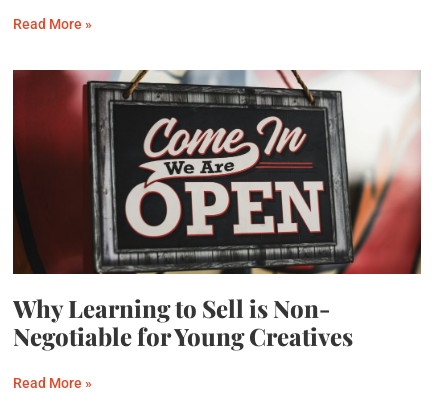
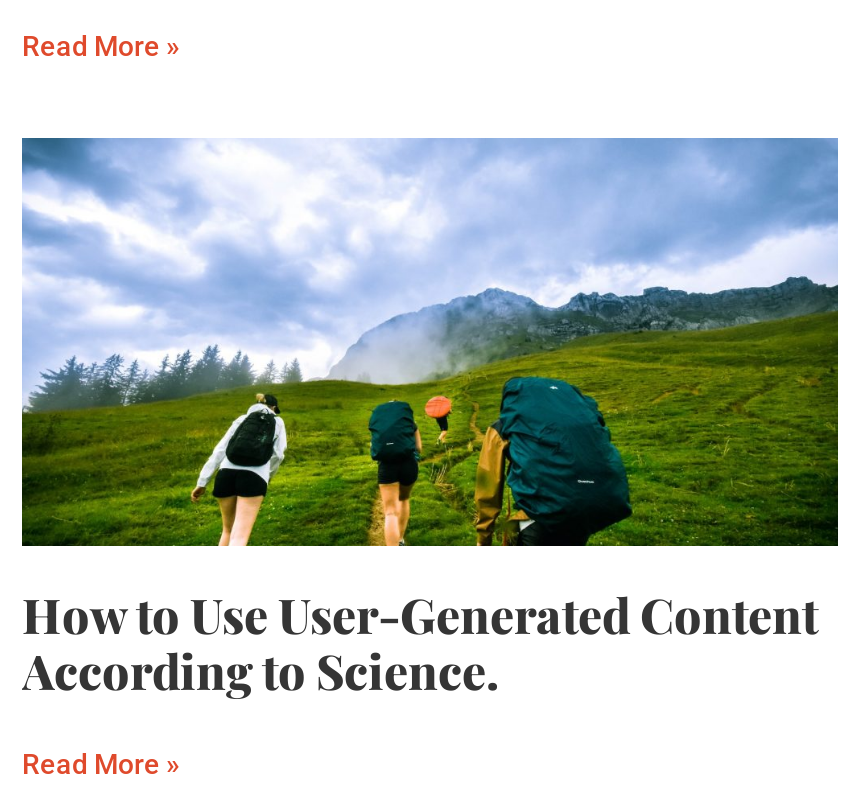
[12,69,422,352] [image] | Why Learning to Sell is Non- | Negotiable for Young Creatives -> [20,136,840,702] [image] | How to Use User-Generated Content | According to Science.

